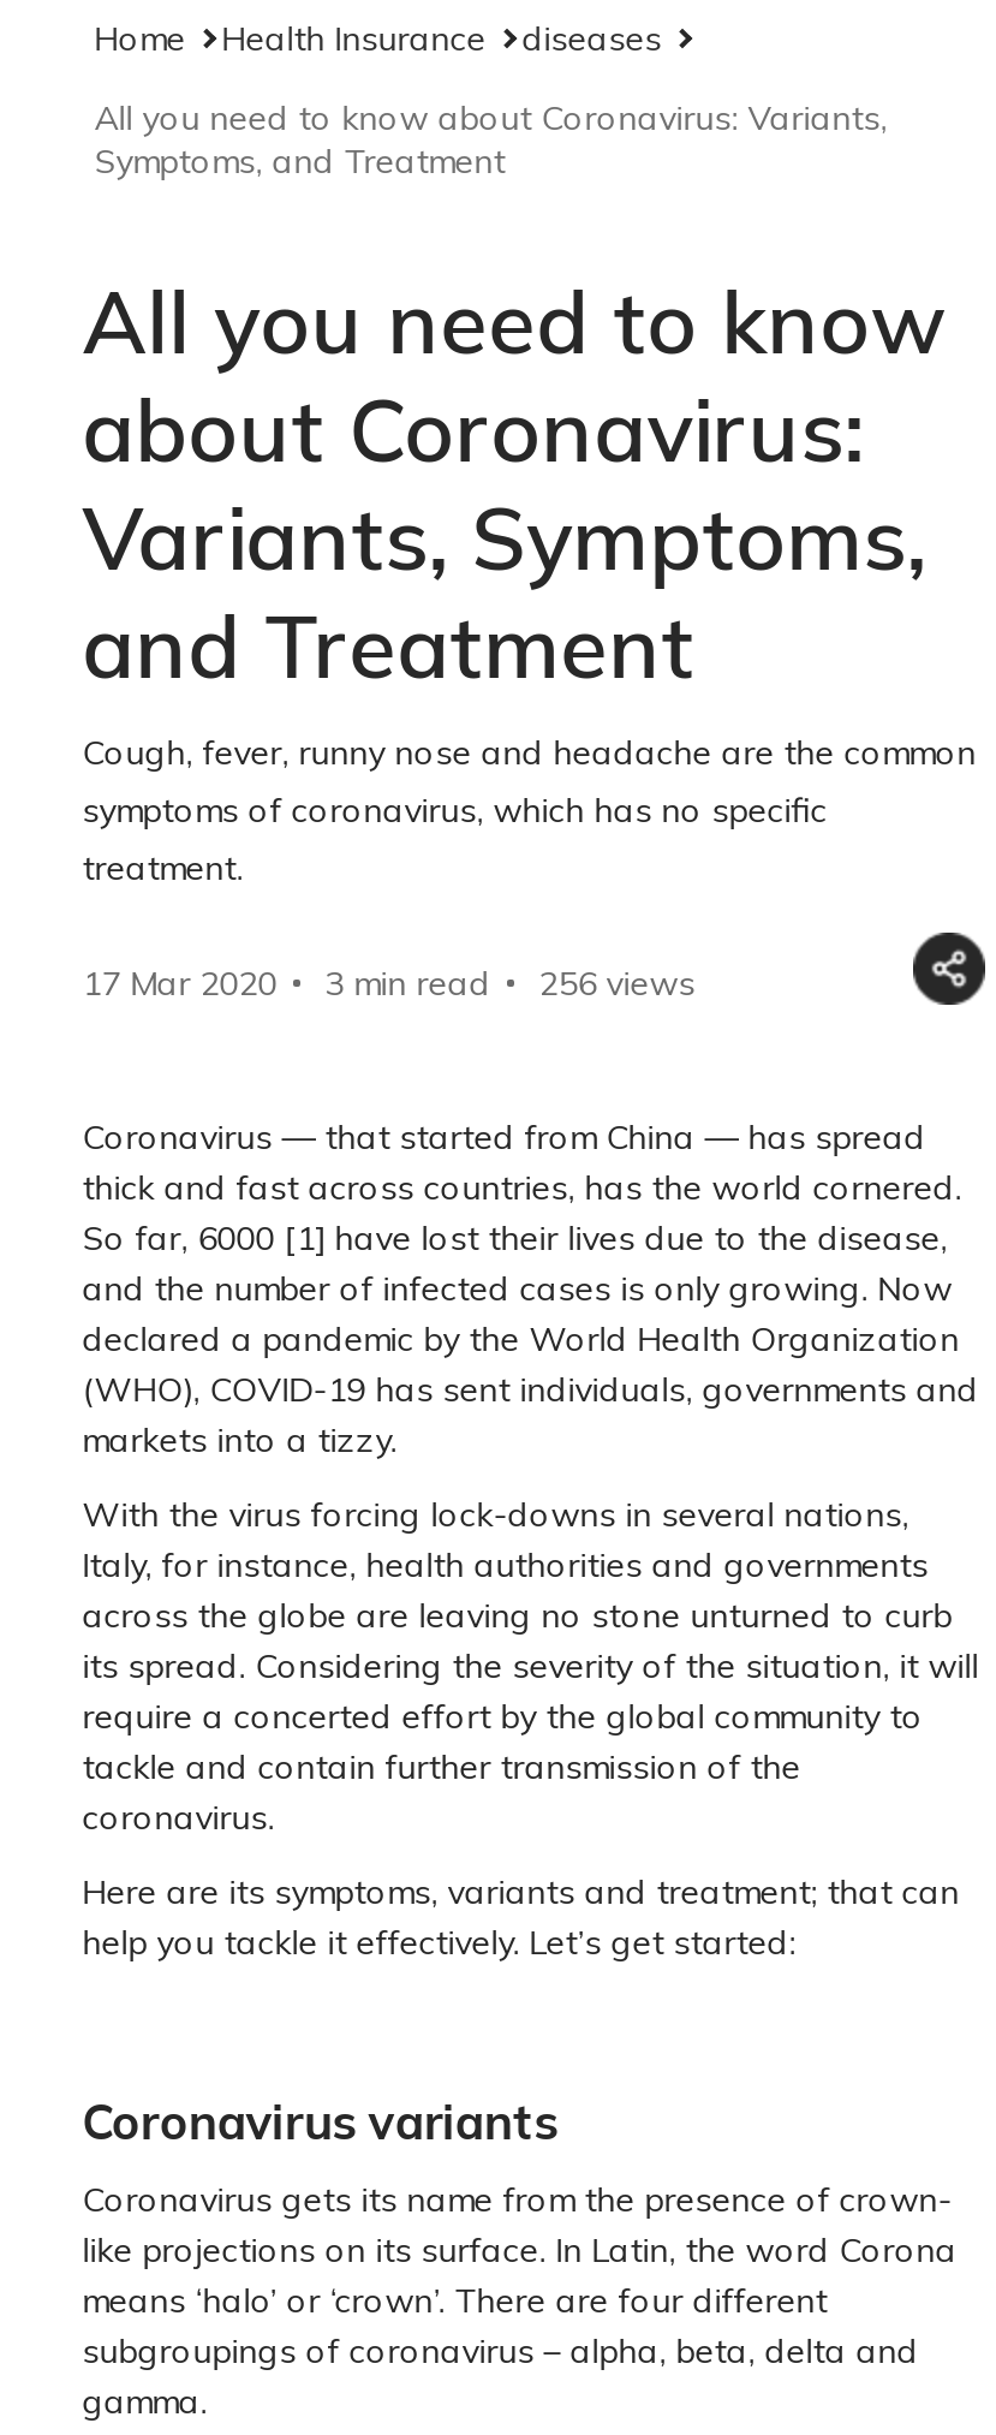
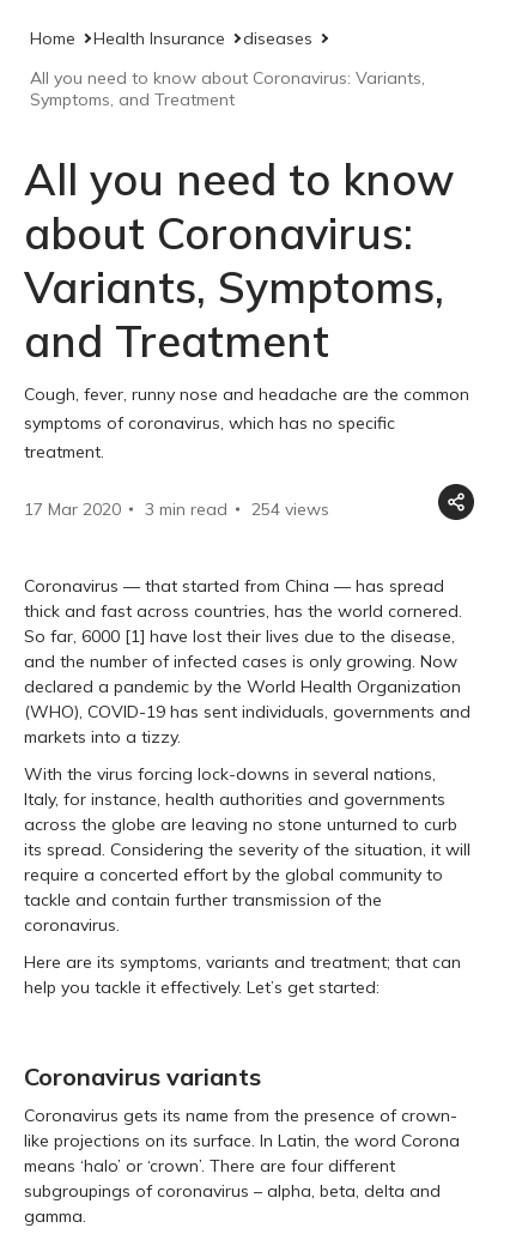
[82,961,695,1004] 17 Mar 2020 3 min read 256 views -> [24,498,329,519] 17 Mar 2020 3 min read 254 views

